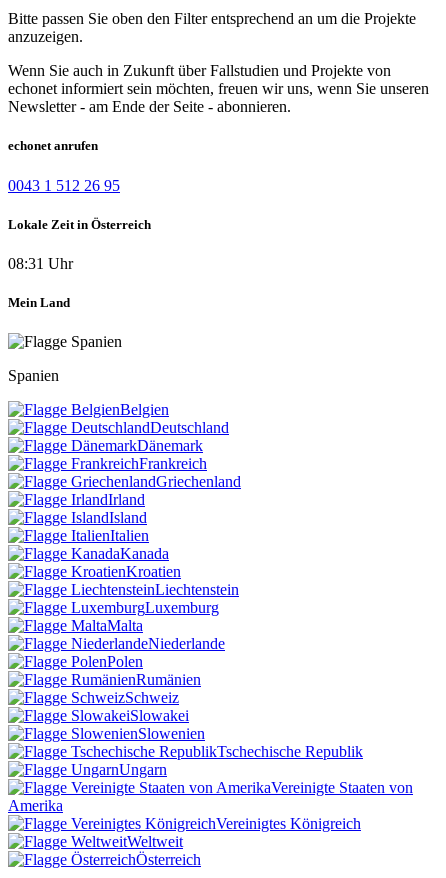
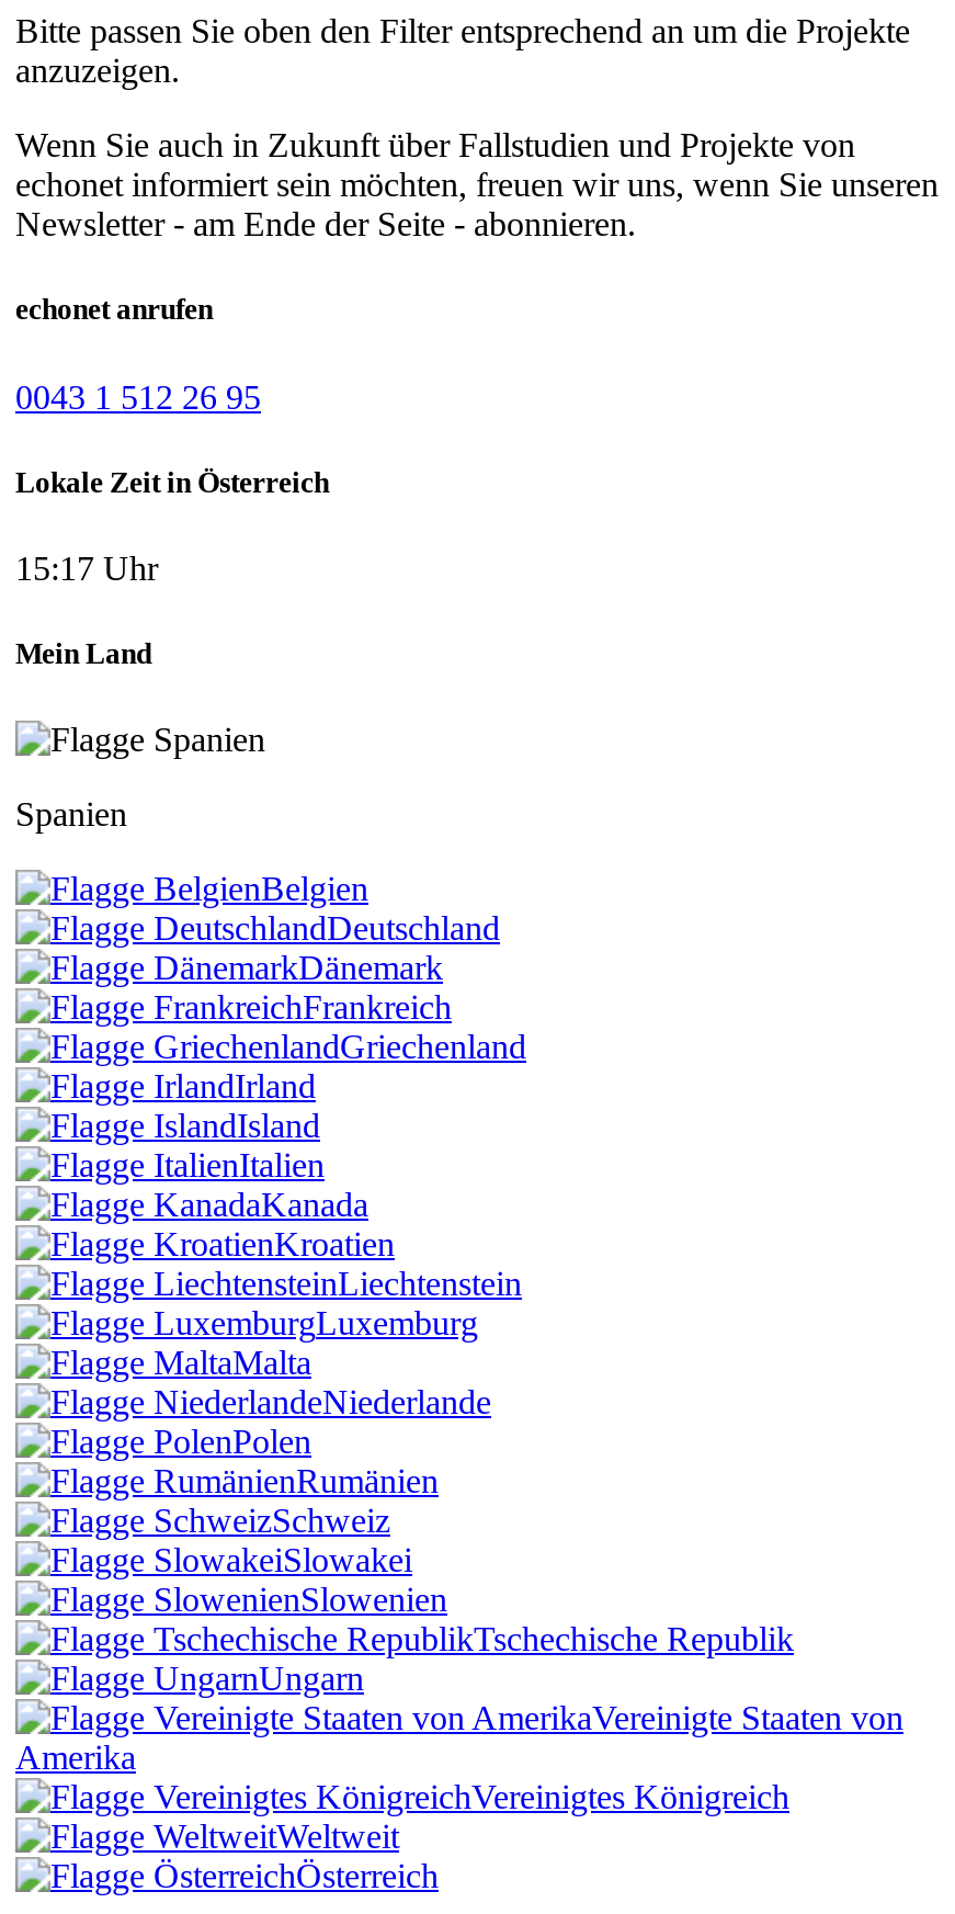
[8,255,73,272] 08:31 Uhr -> [15,549,158,587] 15:17 Uhr

